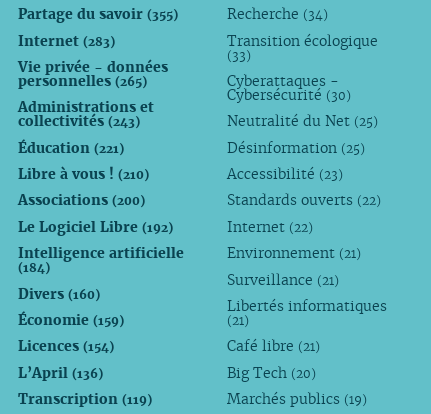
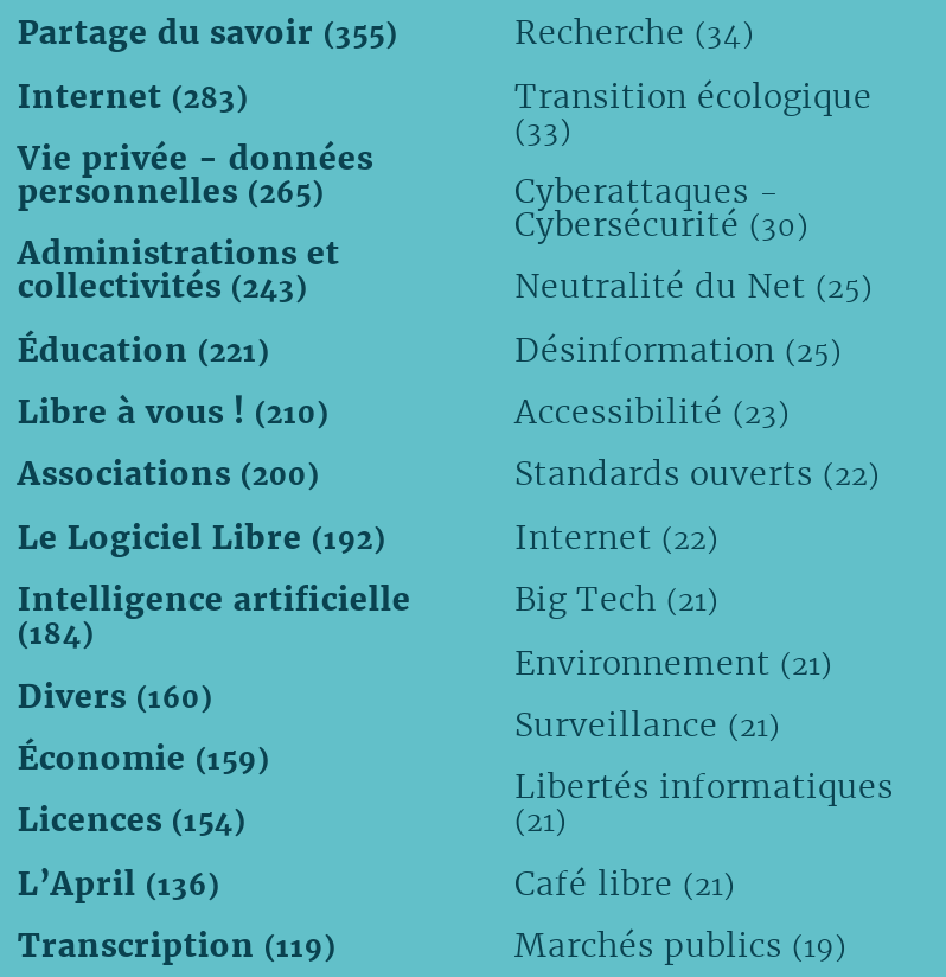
moved [227,244,387,355] -> [514,641,894,904]: Environnement (21) | Surveillance (21) | Libertés informatiques | (21) | Café libre (21)
none -> [514,578,718,621] Big Tech (21)
[227,364,316,382] Big Tech (20) -> none

